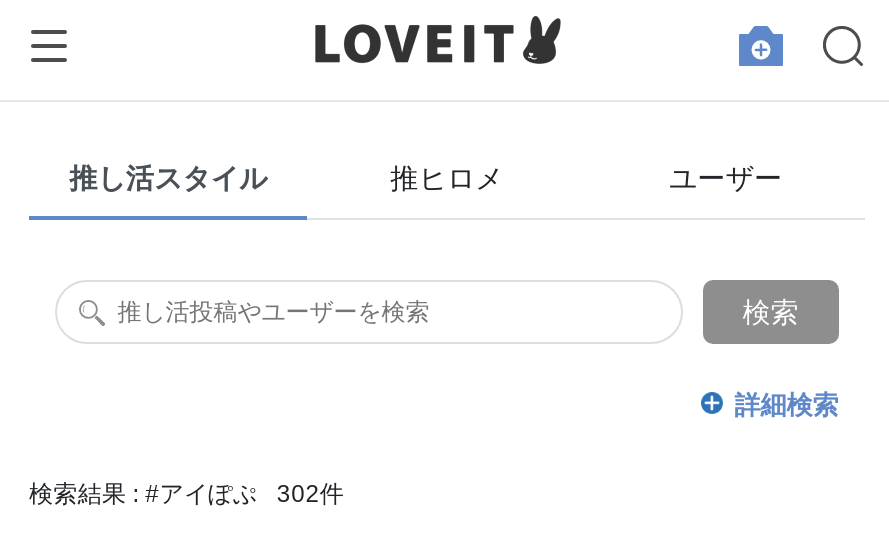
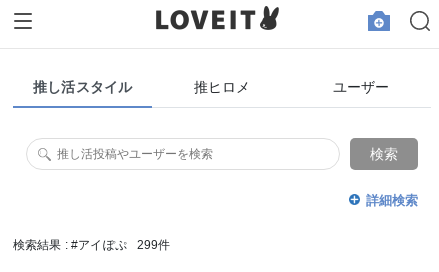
[29,480,344,508] 検索結果 : #アイぽぷ 302件 -> [13,238,171,252] 検索結果 : #アイぽぷ 299件

